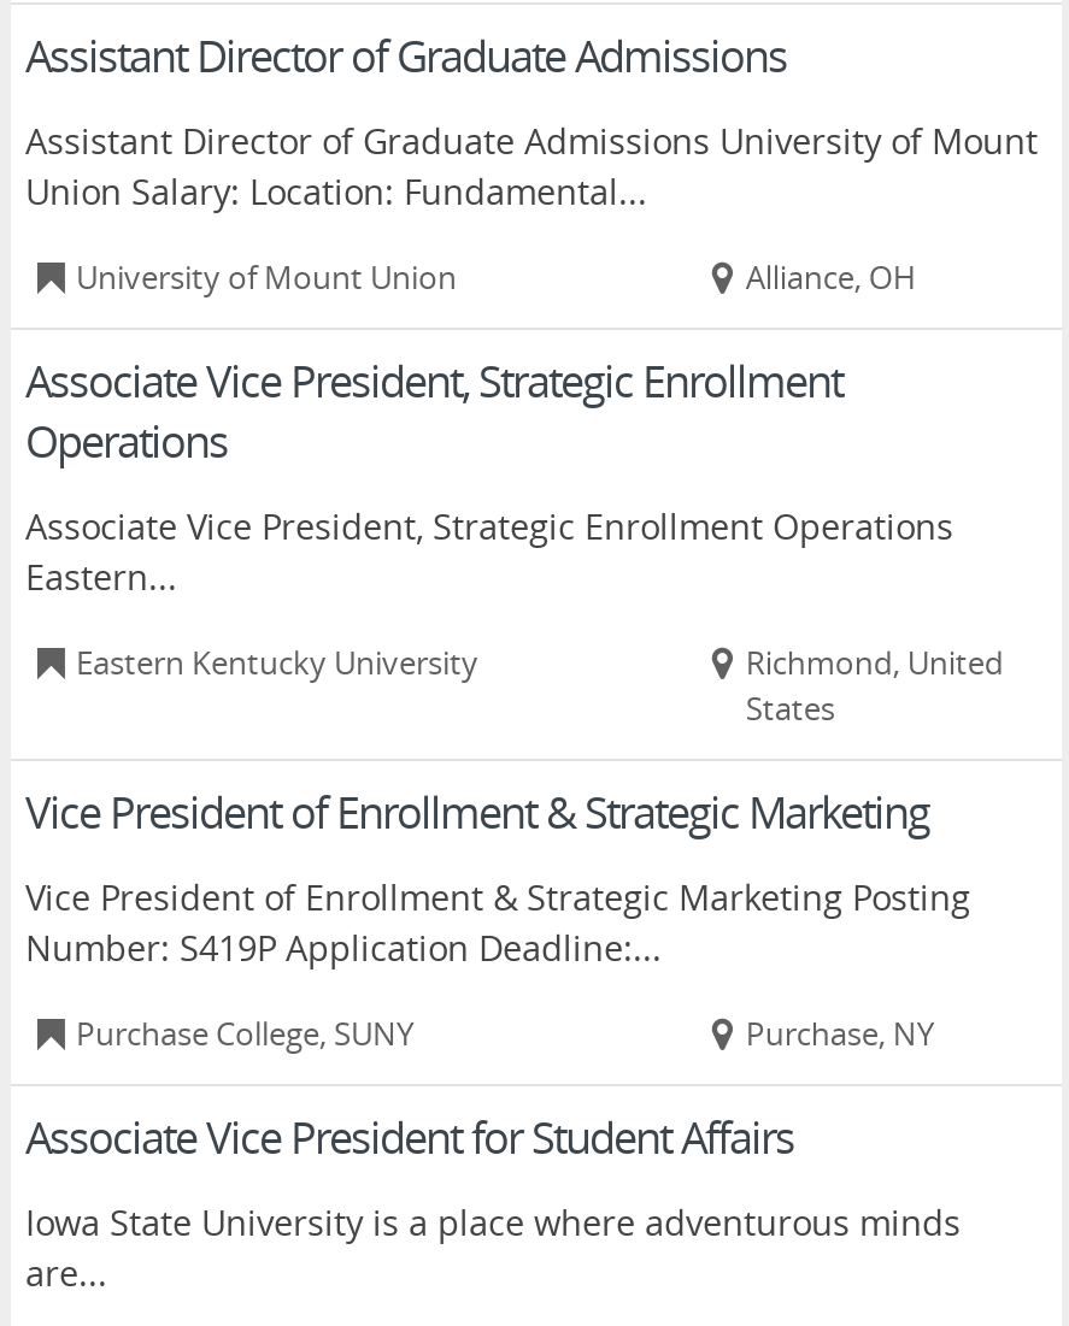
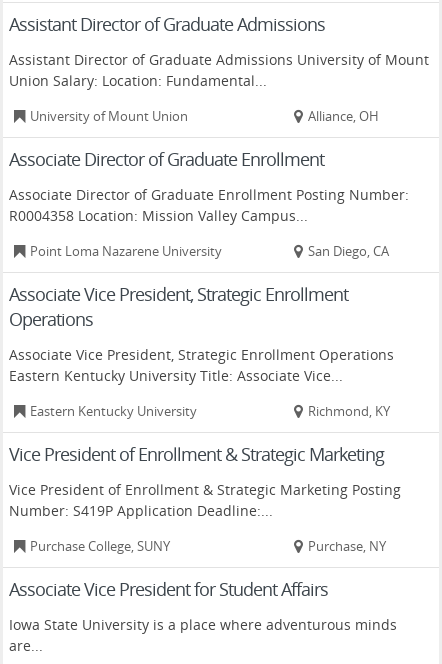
none -> [9,147,409,260] Associate Director of Graduate Enrollment | Associate Director of Graduate Enrollment Posting Number: | R0004358 Location: Mission Valley Campus... | Point Loma Nazarene University | San Diego, CA
moved [25,352,953,549] -> [9,282,394,364]: Associate Vice President, Strategic Enrollment | Operations | Associate Vice President, Strategic Enrollment Operations
[25,554,177,600] Eastern... -> [9,366,343,385] Eastern Kentucky University Title: Associate Vice...
moved [76,641,478,684] -> [30,402,197,420]: Eastern Kentucky University
[746,641,1003,730] Richmond, United | States -> [308,402,390,420] Richmond, KY

